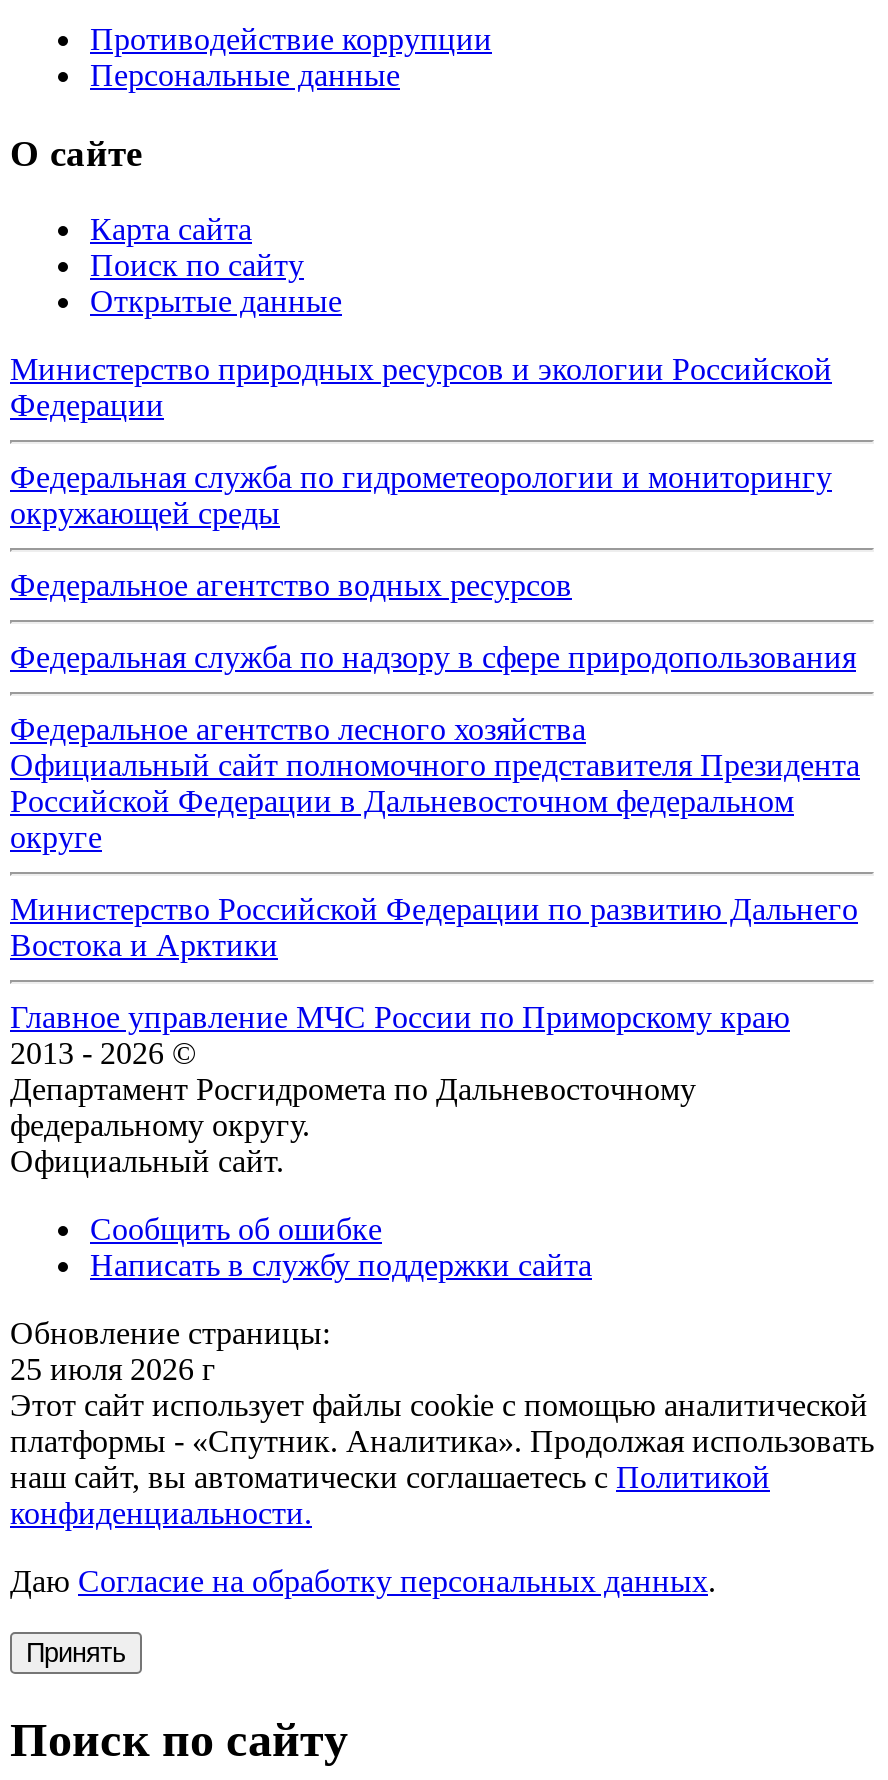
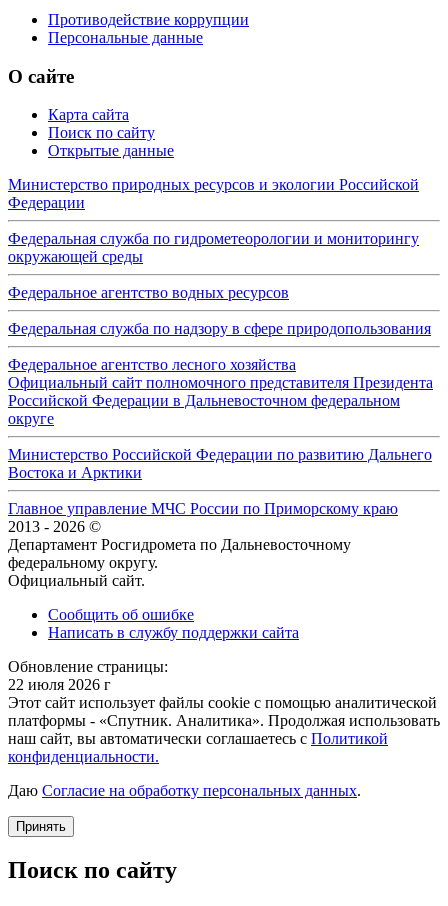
[10,1353,216,1387] 25 июля 2026 г -> [8,676,111,693] 22 июля 2026 г

